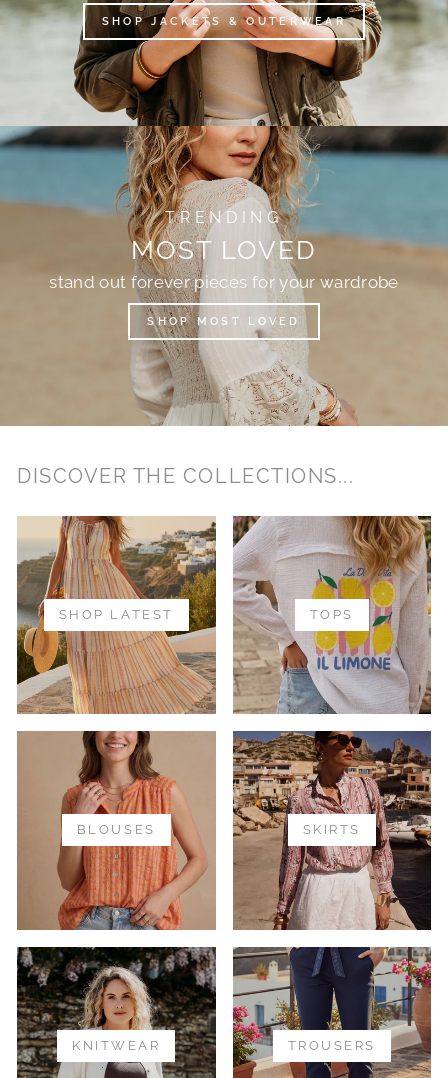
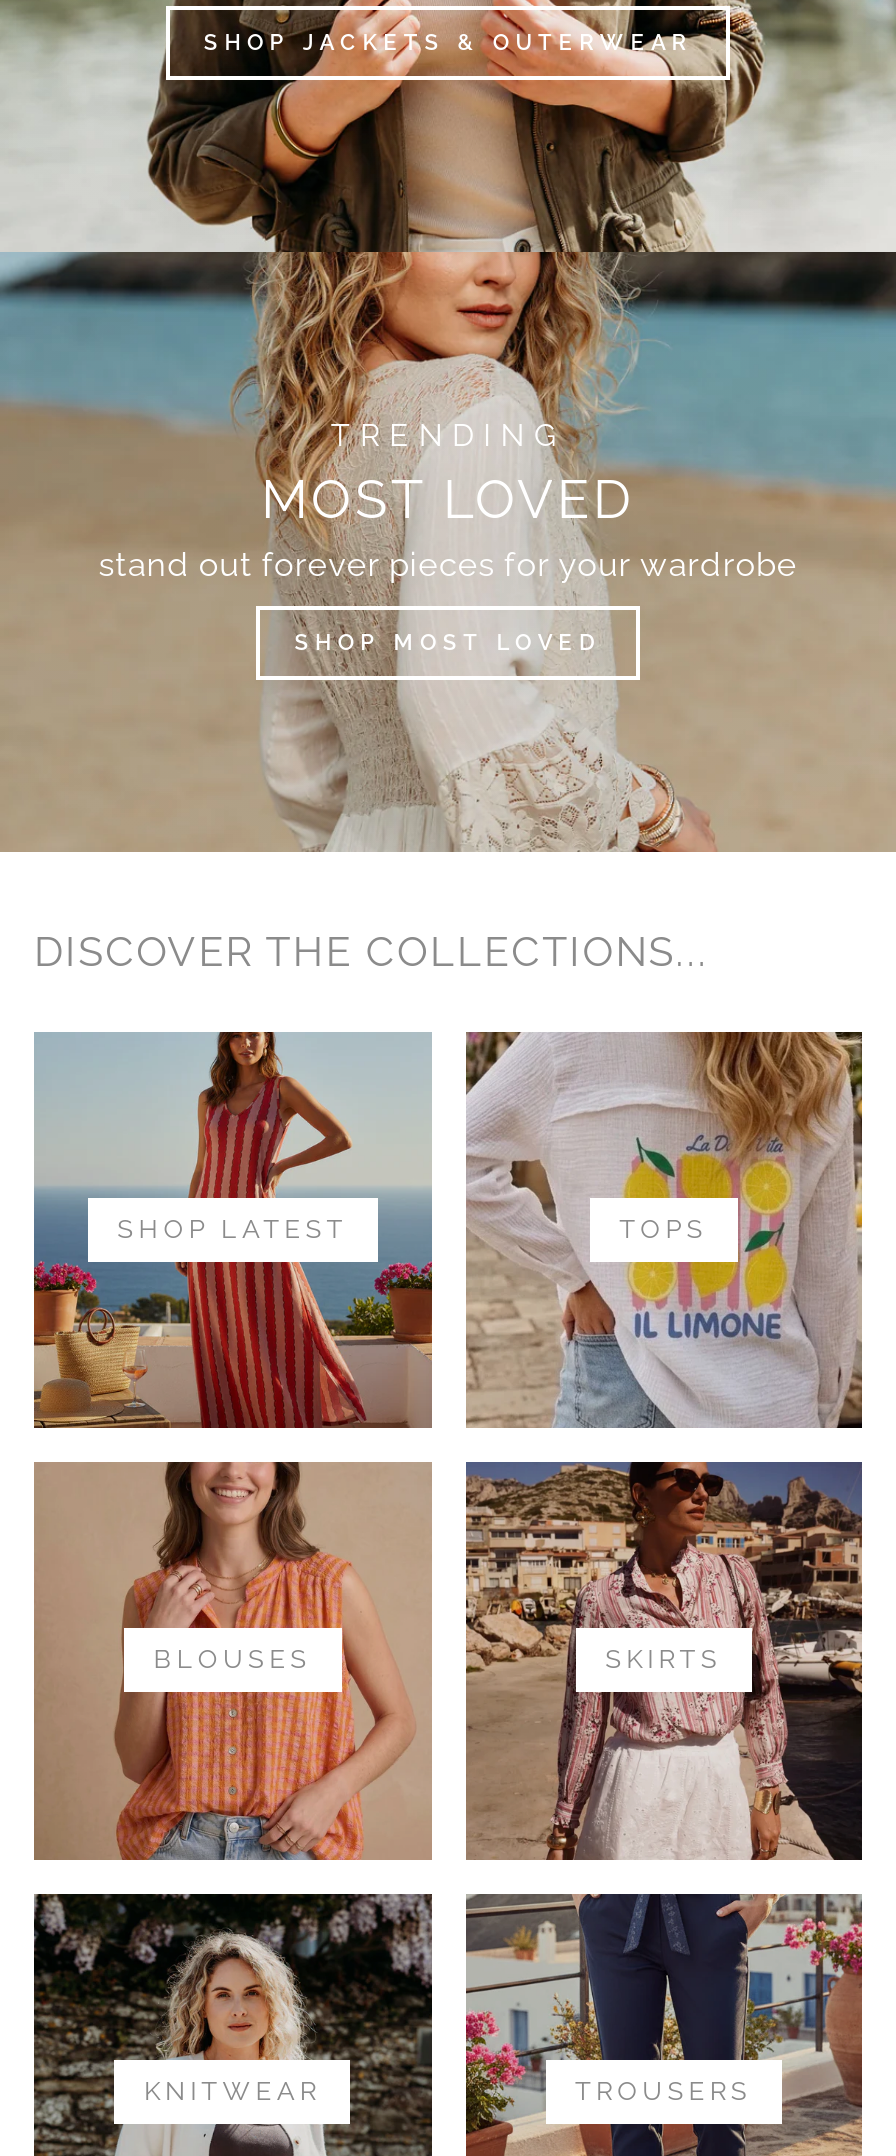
[17,515,217,715] [image] -> [34,1030,434,1430] [image]

